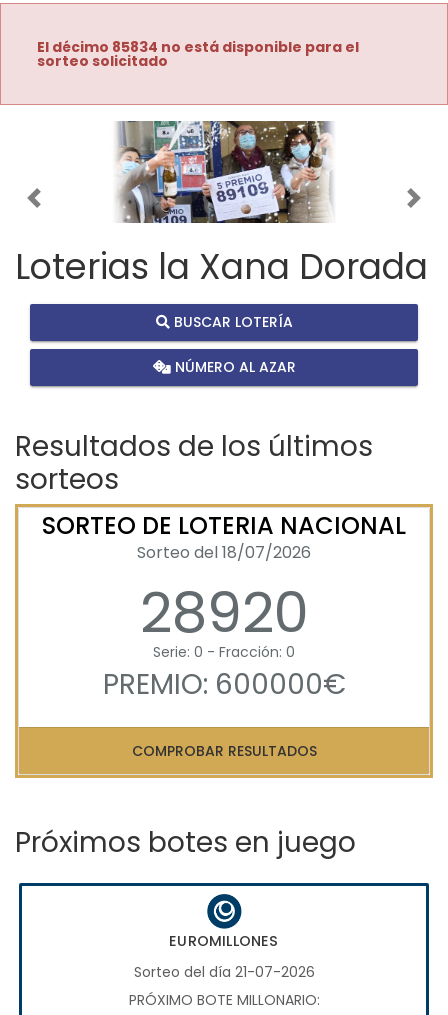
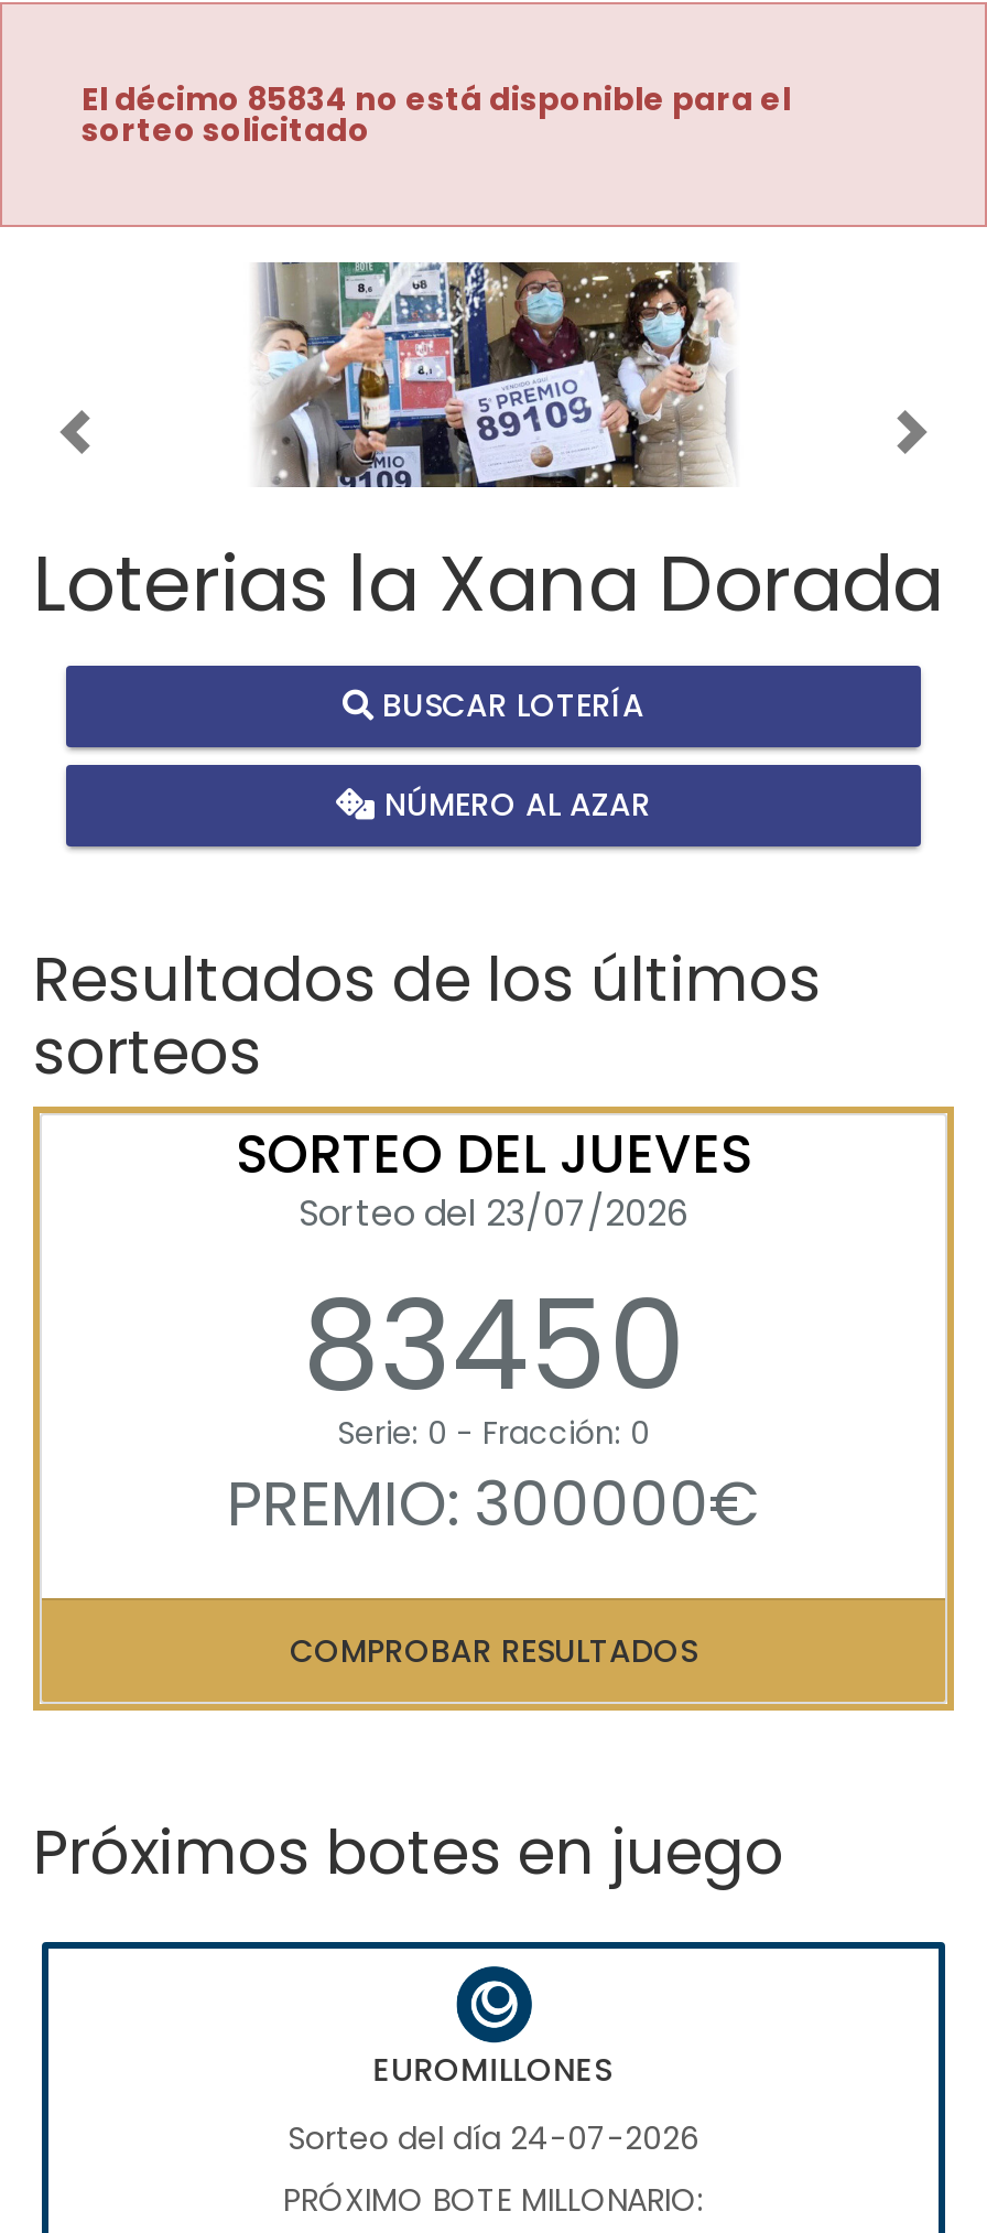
[42,509,406,652] SORTEO DE LOTERIA NACIONAL | Sorteo del 18/07/2026 | 28920 -> [236,1117,751,1432] SORTEO DEL JUEVES | Sorteo del 23/07/2026 | 83450
[102,665,345,704] PREMIO: 600000€ -> [227,1461,760,1547] PREMIO: 300000€
[133,962,314,982] Sorteo del día 21-07-2026 -> [288,2115,699,2159] Sorteo del día 24-07-2026

